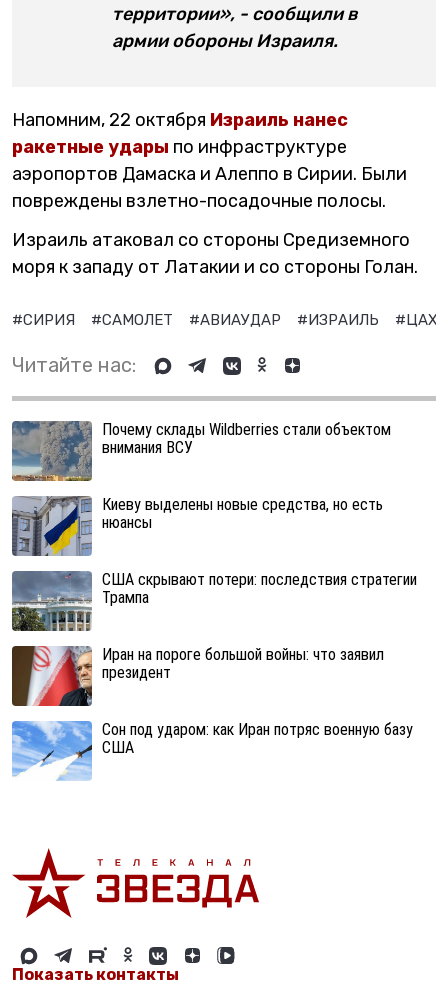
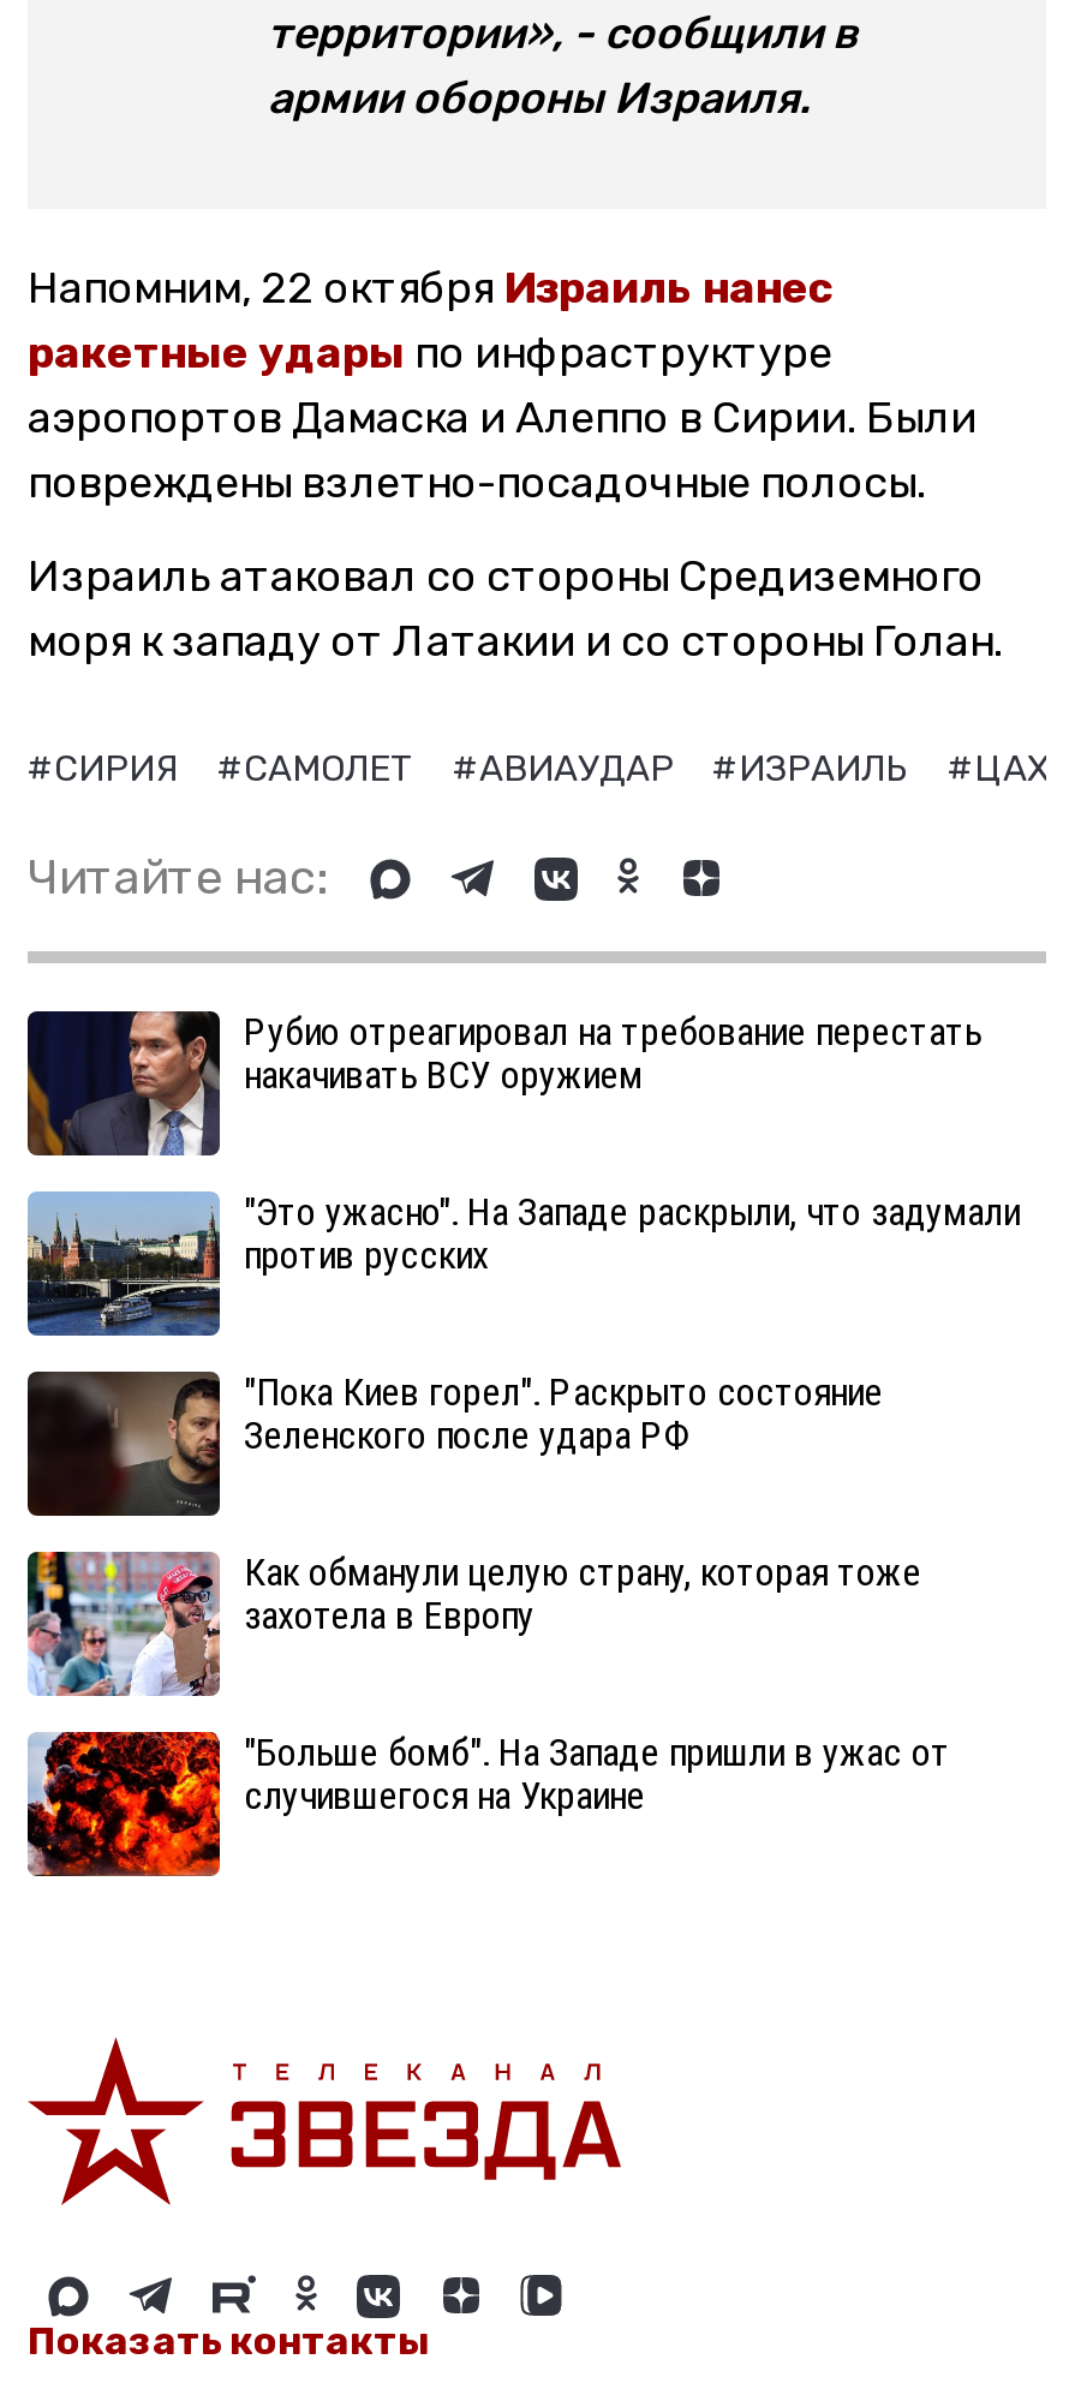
[11,420,391,482] [image] | Почему склады Wildberries стали объектом | внимания ВСУ -> [25,1009,981,1158] [image] | Рубио отреагировал на требование перестать | накачивать ВСУ оружием
[12,495,383,556] [image] | Киеву выделены новые средства, но есть | нюансы -> [28,1189,1020,1336] [image] | "Это ужасно". На Западе раскрыли, что задумали | против русских
[11,570,417,632] [image] | США скрывают потери: последствия стратегии | Трампа -> [25,1369,883,1516] [image] | "Пока Киев горел". Раскрыто состояние | Зеленского после удара РФ
[11,645,384,707] [image] | Иран на пороге большой войны: что заявил | президент -> [25,1549,921,1698] [image] | Как обманули целую страну, которая тоже | захотела в Европу
[12,720,413,781] [image] | Сон под ударом: как Иран потряс военную базу | США -> [25,1730,950,1879] [image] | "Больше бомб". На Западе пришли в ужас от | случившегося на Украине

